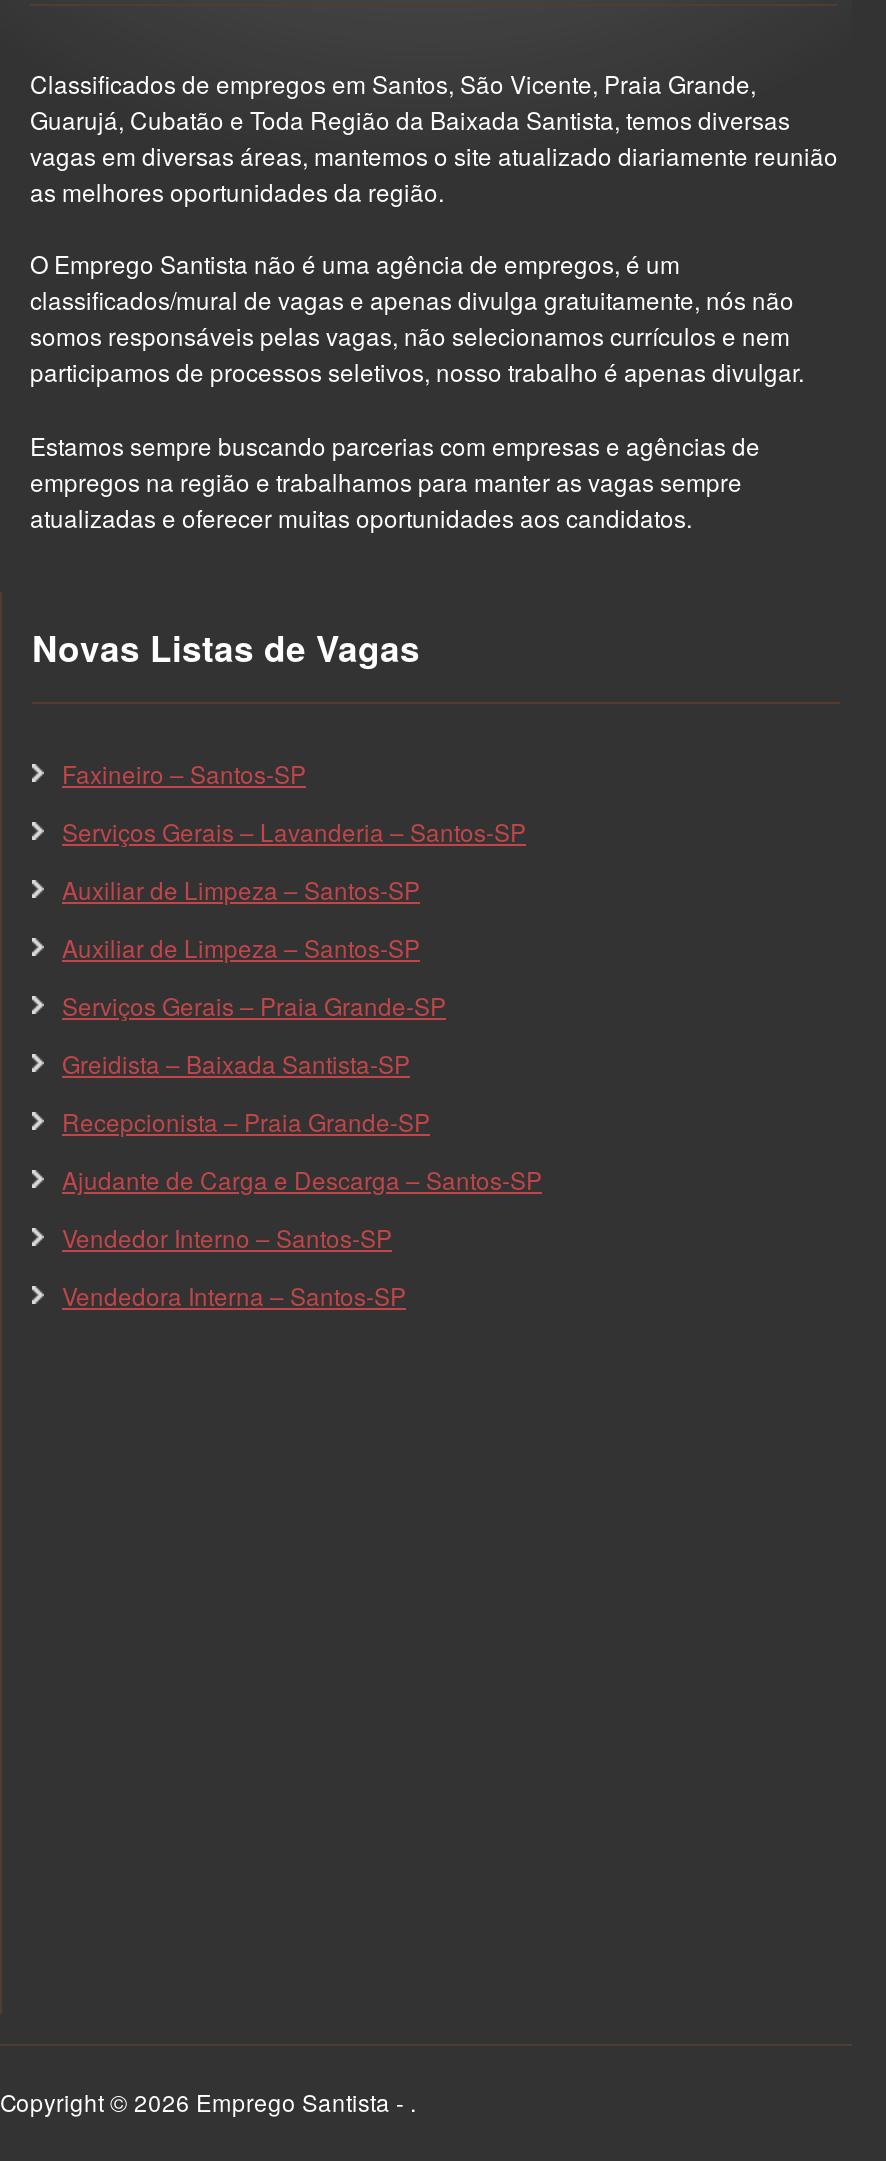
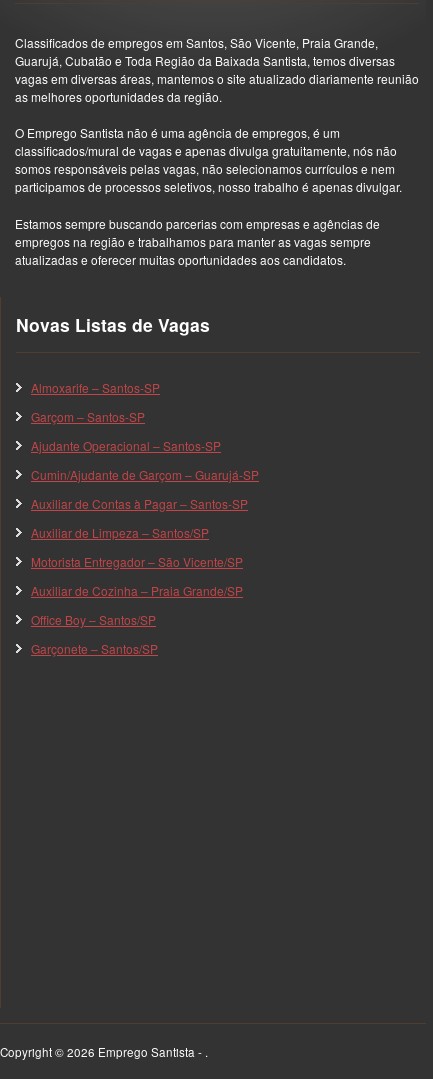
[62,756,306,790] Faxineiro – Santos-SP -> [31,379,160,396] Almoxarife – Santos-SP
[62,814,526,848] Serviços Gerais – Lavanderia – Santos-SP -> [31,408,145,425] Garçom – Santos-SP
[62,872,420,906] Auxiliar de Limpeza – Santos-SP -> [31,437,221,454] Ajudante Operacional – Santos-SP
[62,930,420,964] Auxiliar de Limpeza – Santos-SP -> [31,466,259,483] Cumin/Ajudante de Garçom – Guarujá-SP
[62,988,446,1022] Serviços Gerais – Praia Grande-SP -> [31,495,248,512] Auxiliar de Contas à Pagar – Santos-SP
[62,1046,410,1080] Greidista – Baixada Santista-SP -> [31,524,209,541] Auxiliar de Limpeza – Santos/SP
[62,1104,430,1138] Recepcionista – Praia Grande-SP -> [31,553,243,570] Motorista Entregador – São Vicente/SP
[62,1162,542,1196] Ajudante de Carga e Descarga – Santos-SP -> [31,582,243,599] Auxiliar de Cozinha – Praia Grande/SP
[62,1220,392,1254] Vendedor Interno – Santos-SP -> [31,611,156,628] Office Boy – Santos/SP
[62,1278,406,1312] Vendedora Interna – Santos-SP -> [31,640,158,657] Garçonete – Santos/SP

